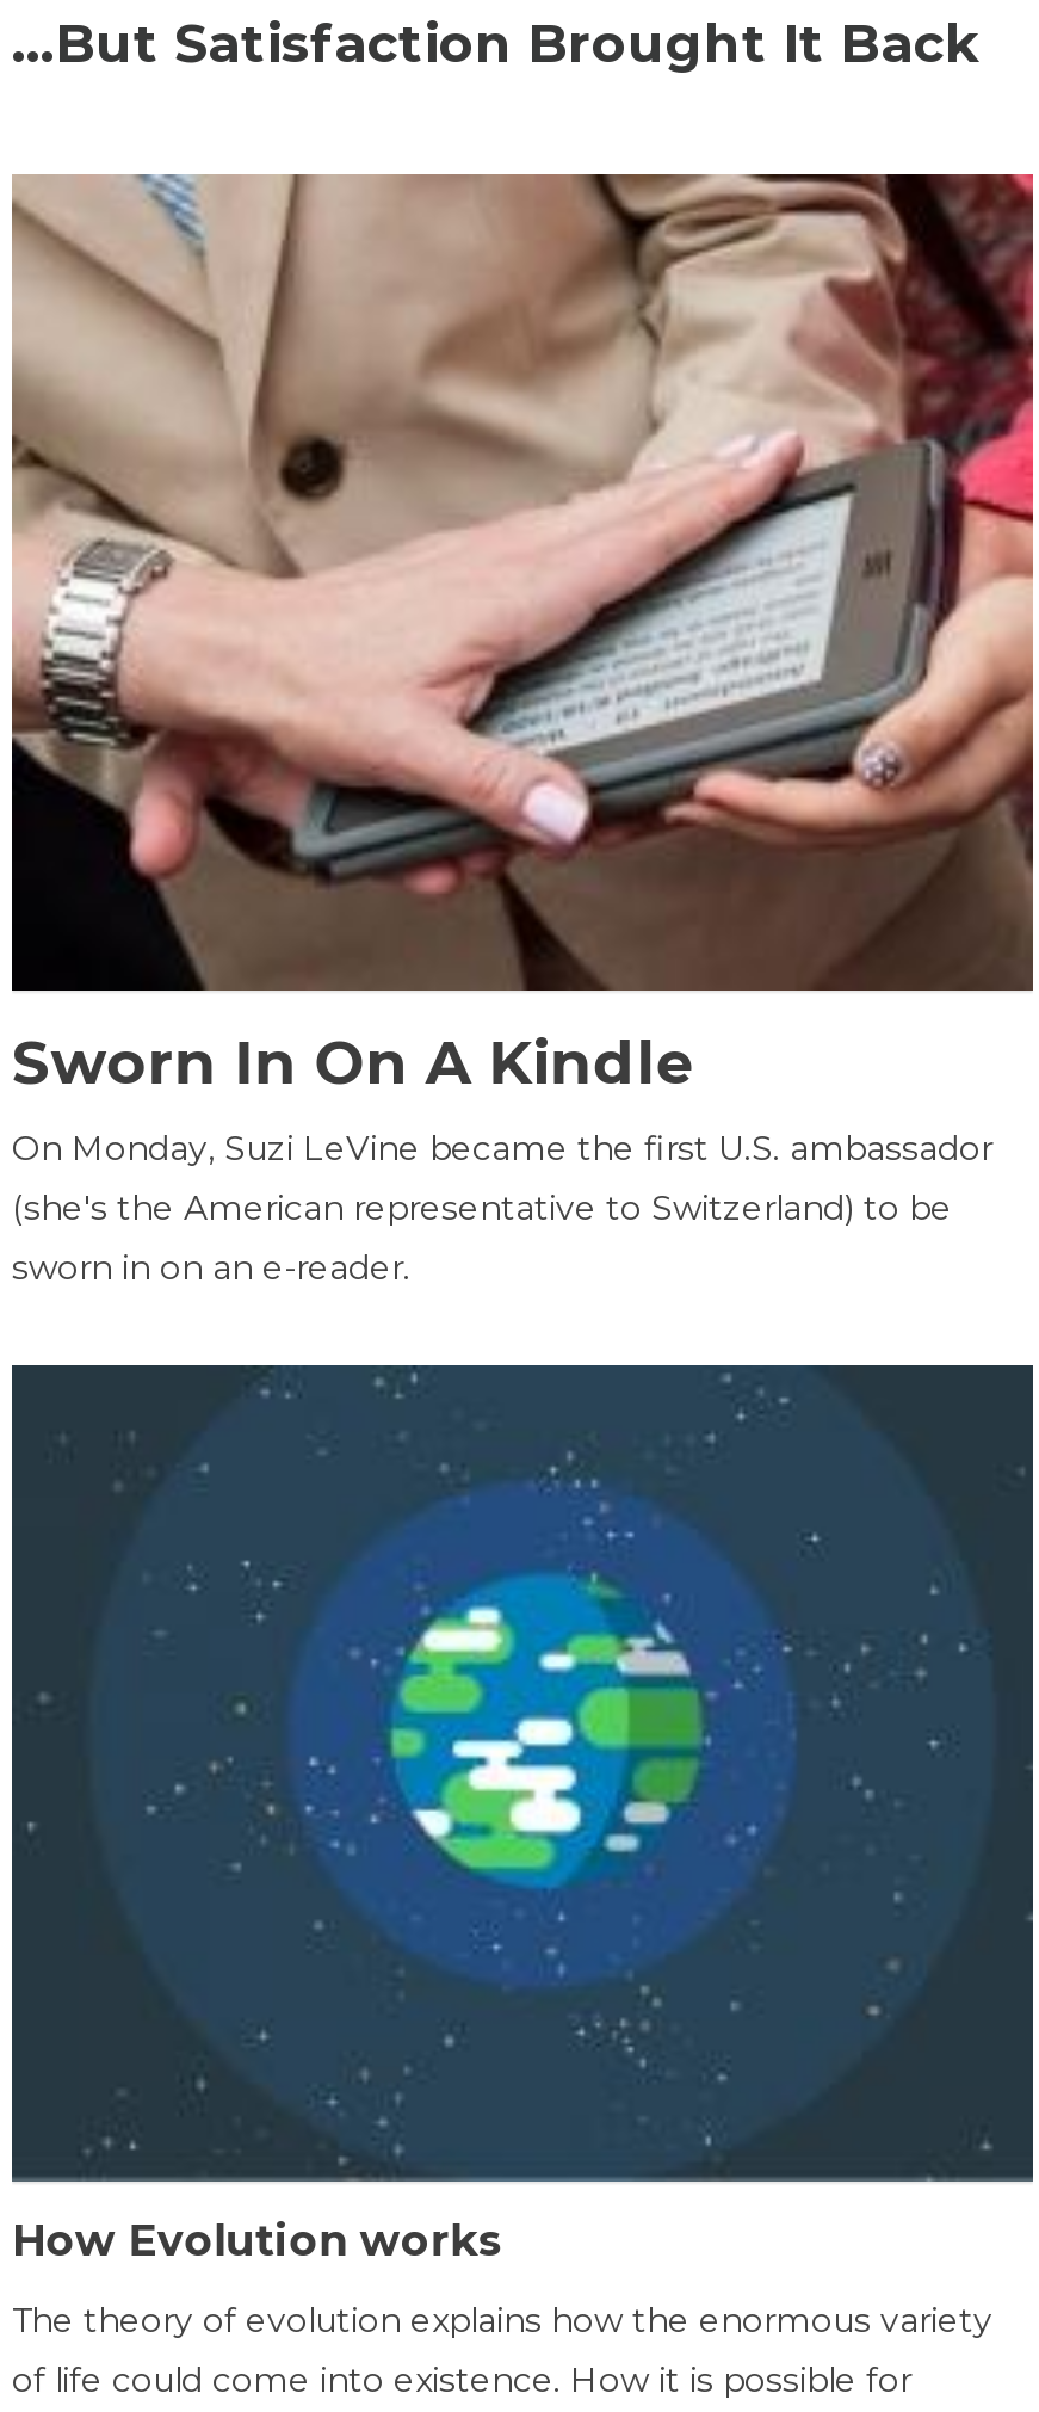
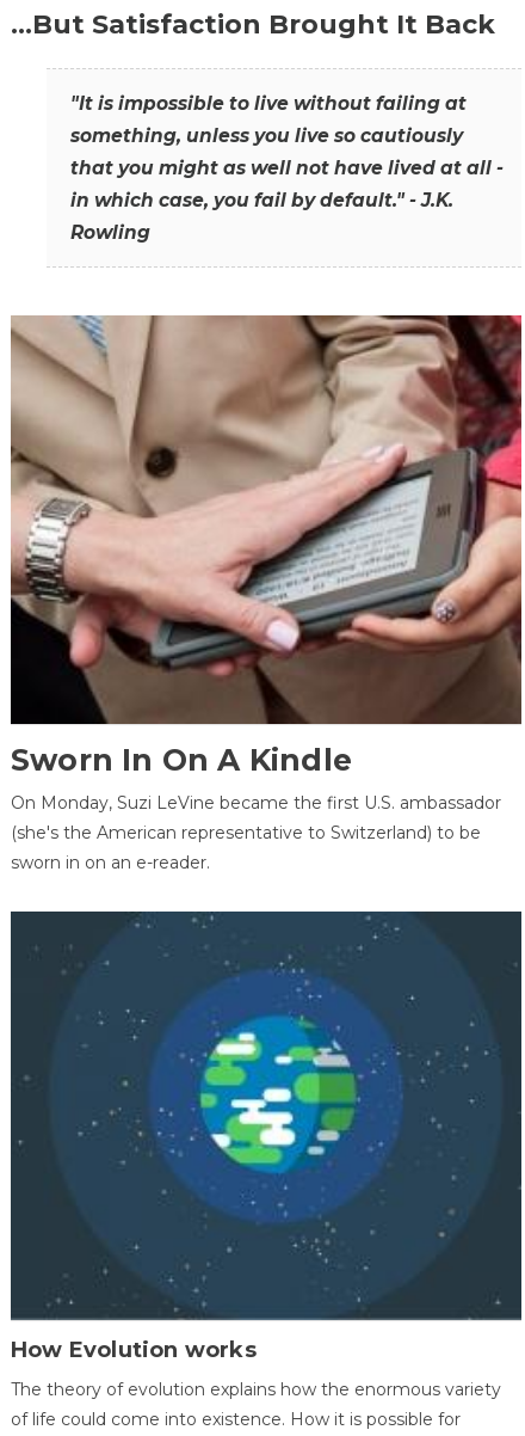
none -> [70,92,504,244] "It is impossible to live without failing at | something, unless you live so cautiously | that you might as well not have lived at all - | in which case, you fail by default." - J.K. | Rowling

